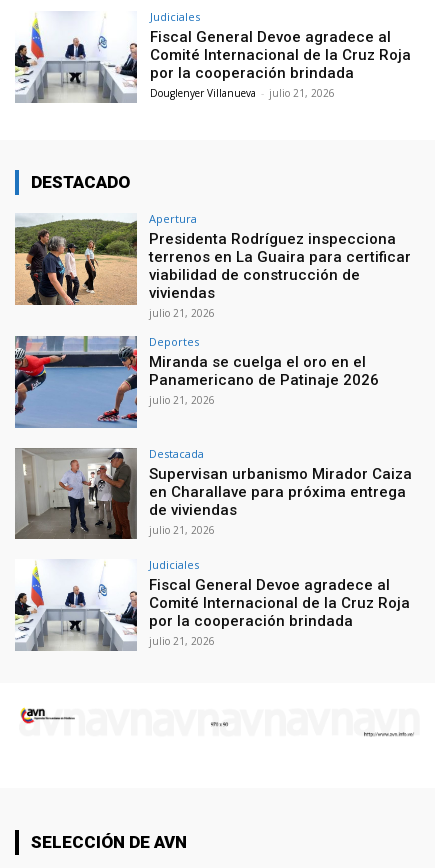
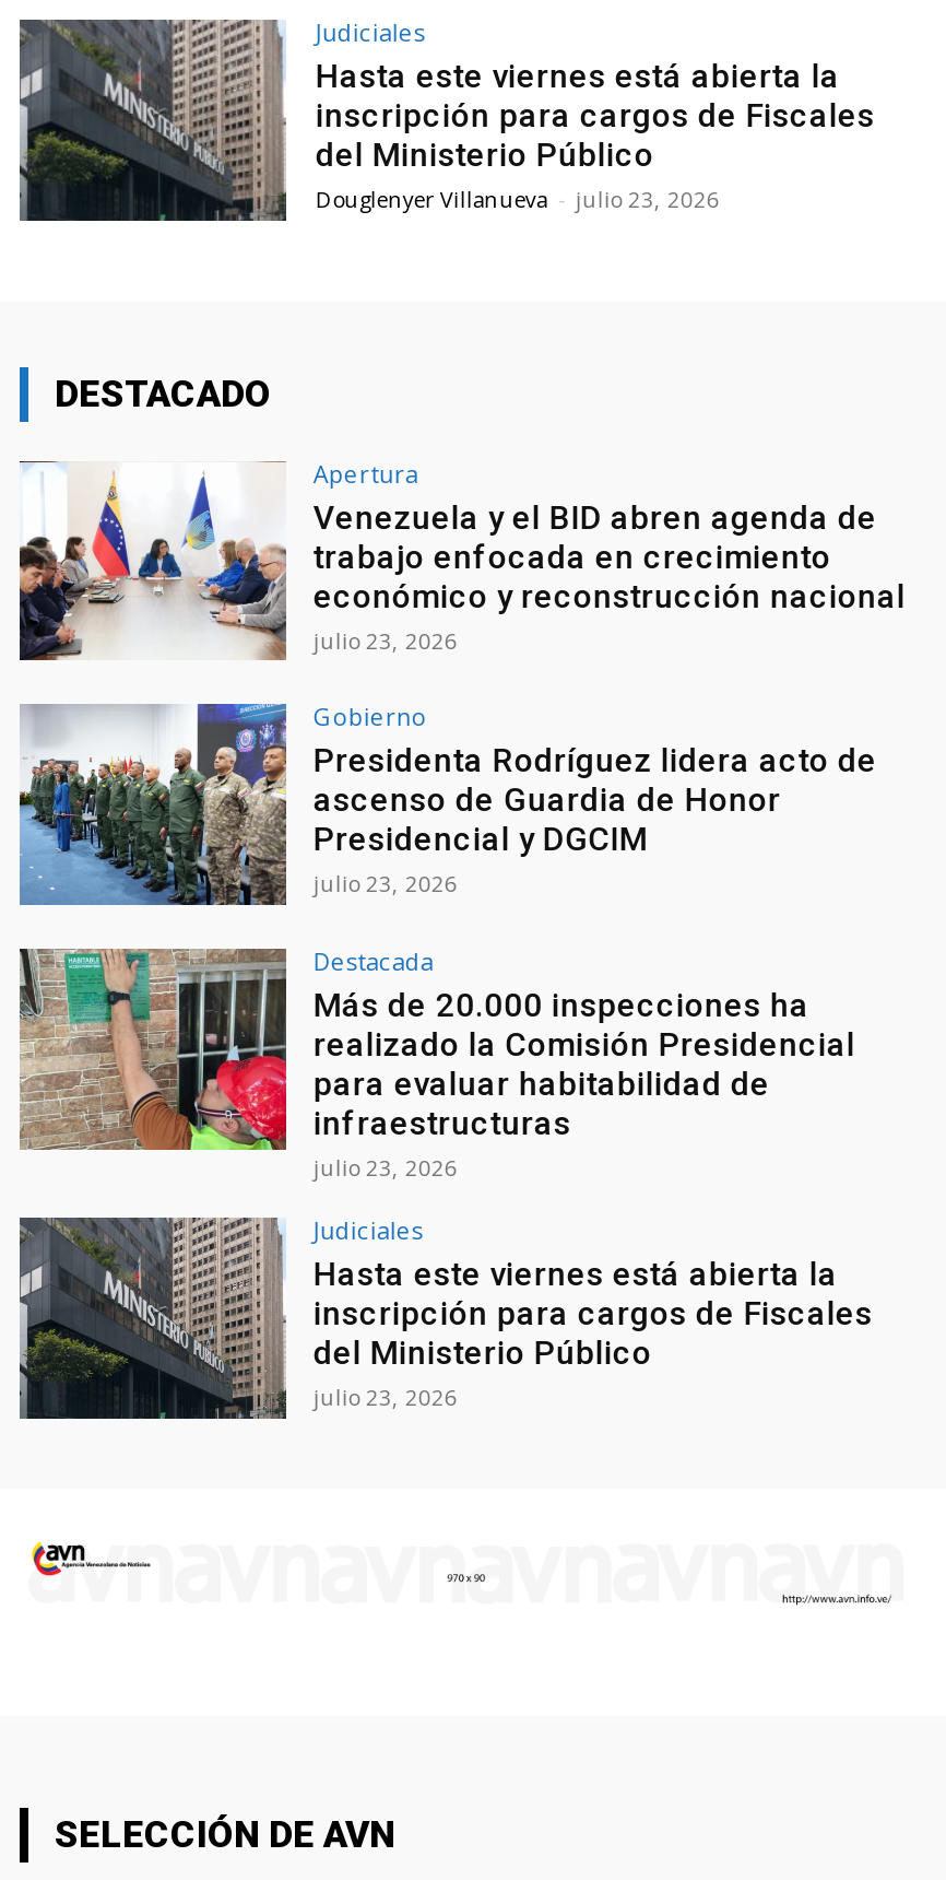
[15,11,411,104] [image] | Fiscal General Devoe agradece al | Comité Internacional de la Cruz Roja | por la cooperación brindada | Douglenyer Villanueva - julio 21, 2026 -> [17,16,875,224] [image] | Hasta este viernes está abierta la | inscripción para cargos de Fiscales | del Ministerio Público | Douglenyer Villanueva - julio 23, 2026
[14,216,411,320] [image] | Presidenta Rodríguez inspecciona | terrenos en La Guaira para certificar | viabilidad de construcción de | viviendas | julio 21, 2026 -> [17,460,905,661] [image] | Venezuela y el BID abren agenda de | trabajo enfocada en crecimiento | económico y reconstrucción nacional | julio 23, 2026
[14,334,379,428] [image] | Deportes | Miranda se cuelga el oro en el | Panamericano de Patinaje 2026 | julio 21, 2026 -> [20,700,877,906] [image] | Gobierno | Presidenta Rodríguez lidera acto de | ascenso de Guardia de Honor | Presidencial y DGCIM | julio 23, 2026
[15,448,412,540] [image] | Supervisan urbanismo Mirador Caiza | en Charallave para próxima entrega | de viviendas | julio 21, 2026 -> [20,948,855,1183] [image] | Más de 20.000 inspecciones ha | realizado la Comisión Presidencial | para evaluar habitabilidad de | infraestructuras | julio 23, 2026
[14,560,410,652] [image] | Fiscal General Devoe agradece al | Comité Internacional de la Cruz Roja | por la cooperación brindada | julio 21, 2026 -> [17,1214,873,1422] [image] | Hasta este viernes está abierta la | inscripción para cargos de Fiscales | del Ministerio Público | julio 23, 2026

